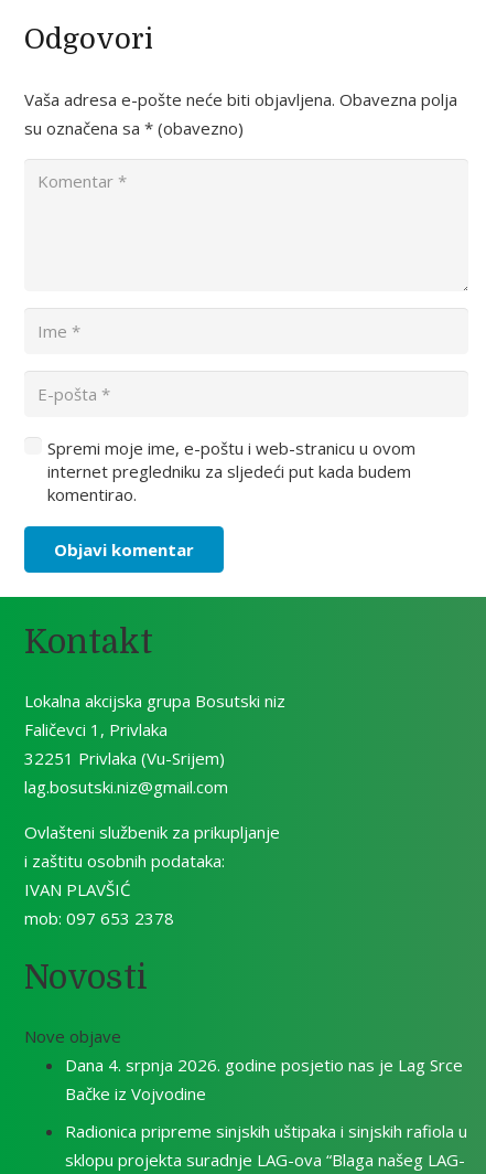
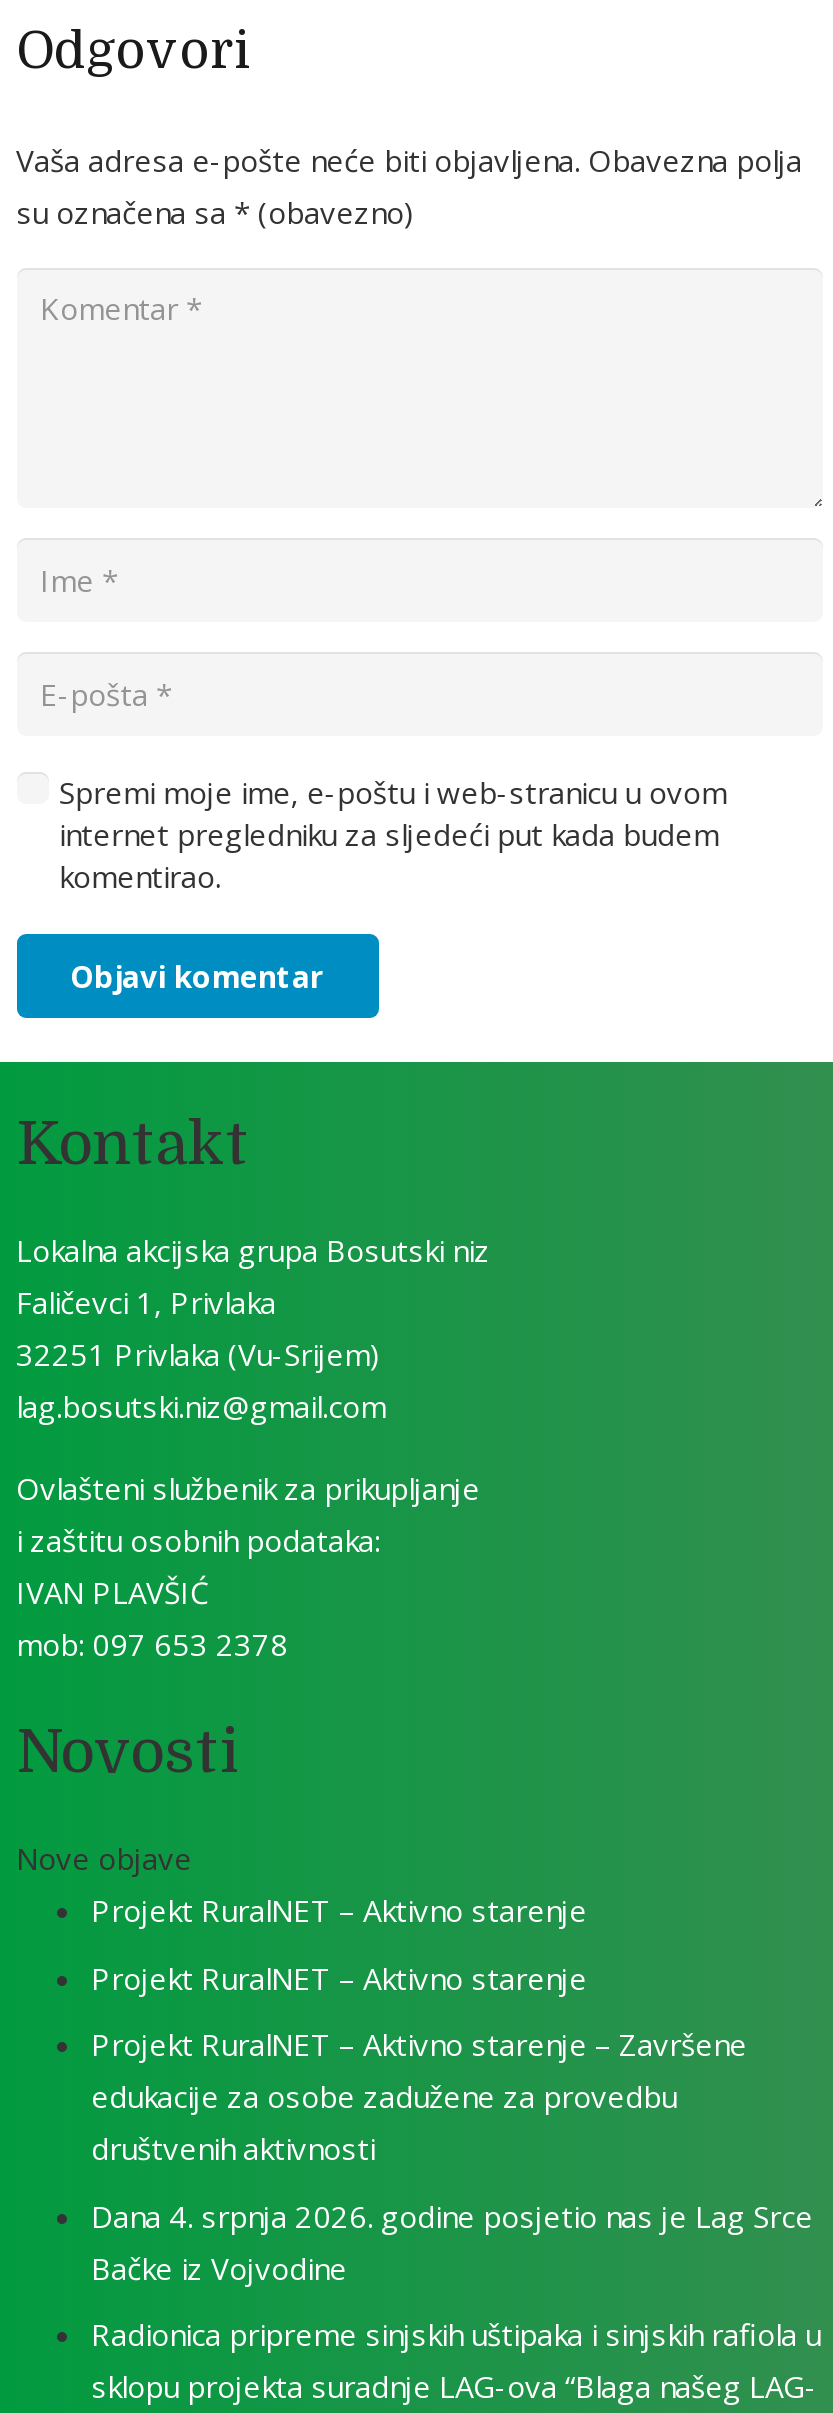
none -> [91,1890,747,2168] Projekt RuralNET – Aktivno starenje | Projekt RuralNET – Aktivno starenje | Projekt RuralNET – Aktivno starenje – Završene | edukacije za osobe zadužene za provedbu | društvenih aktivnosti

